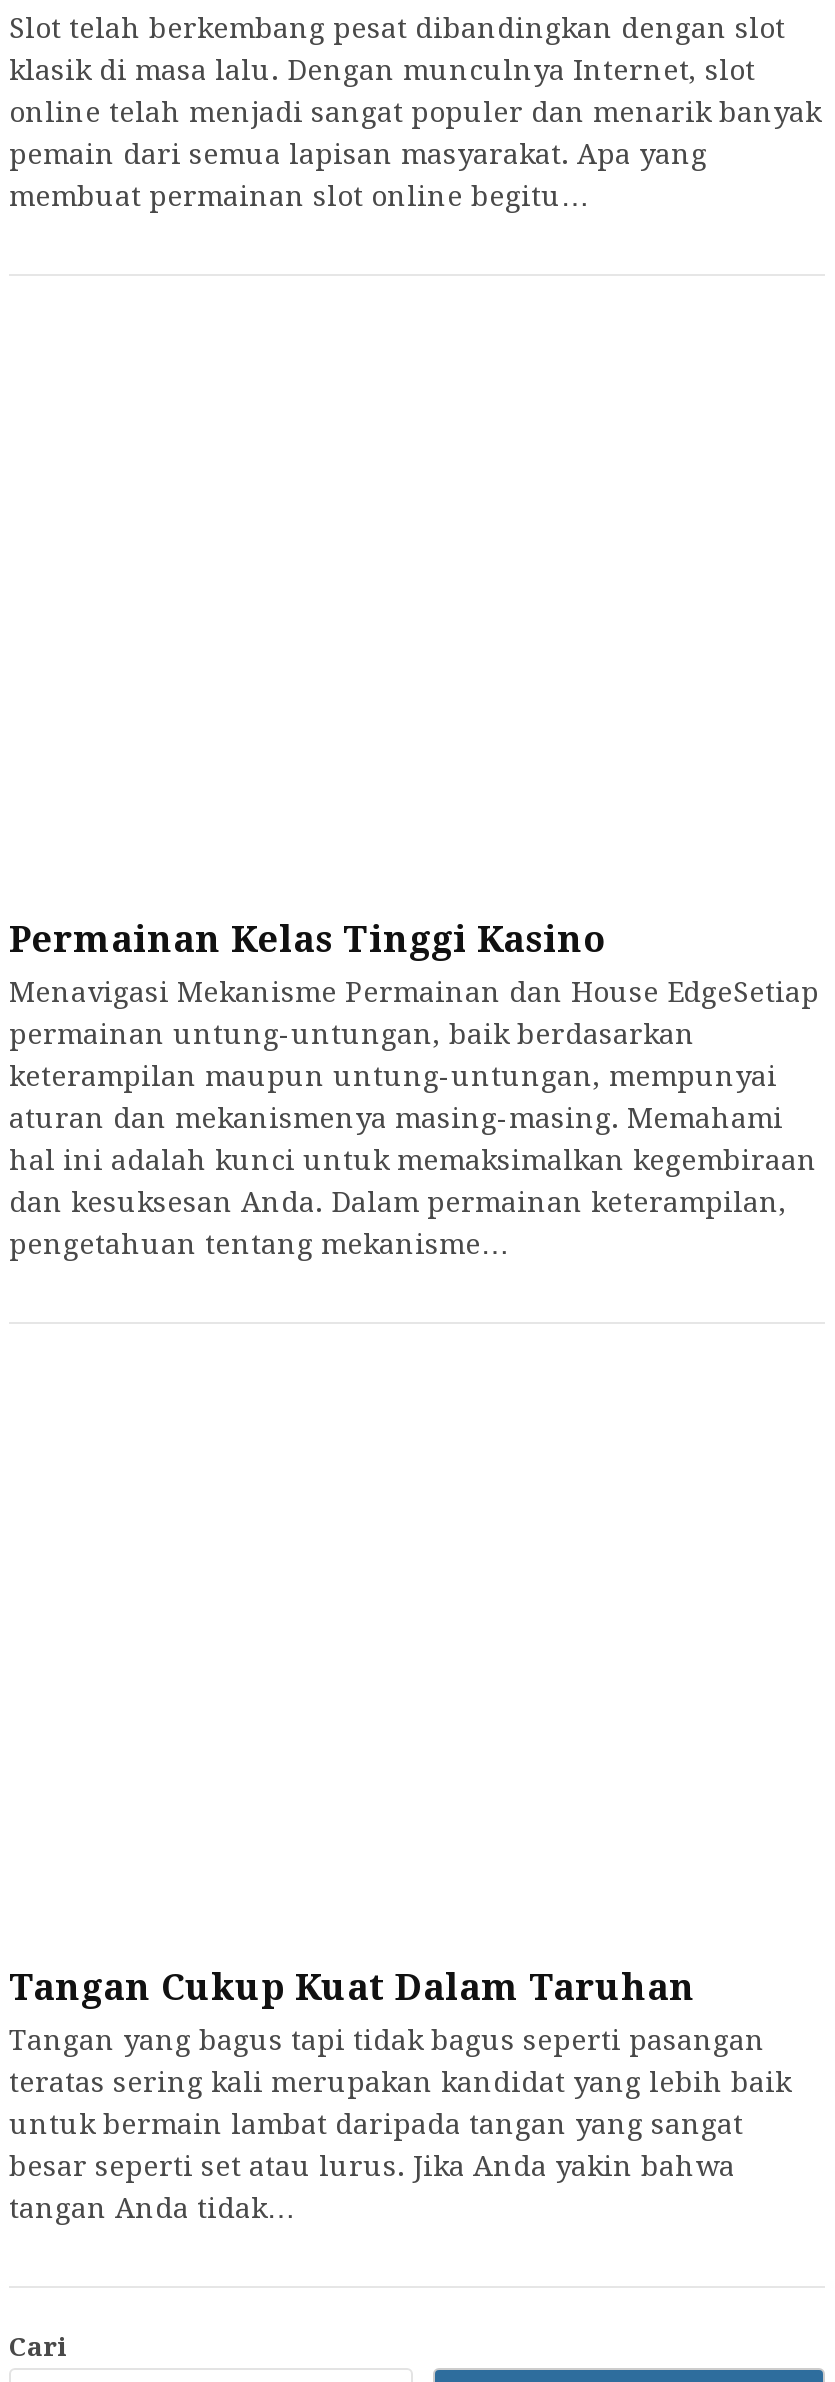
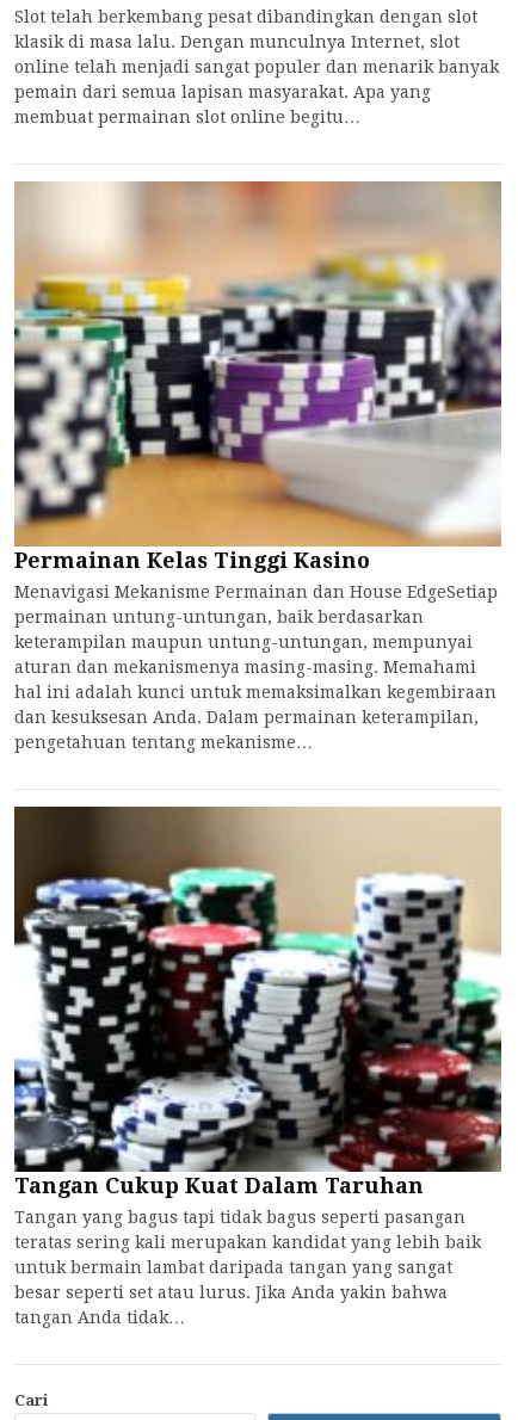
none -> [13,180,502,548] [image]
none -> [13,805,502,1173] [image]

